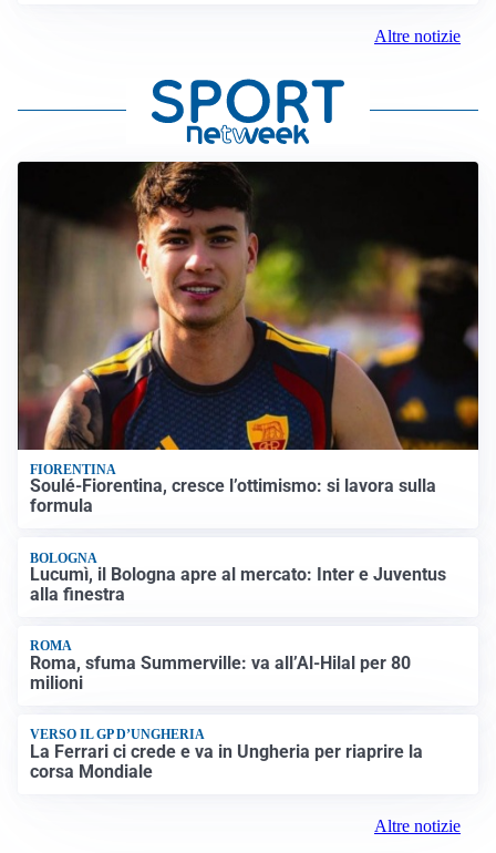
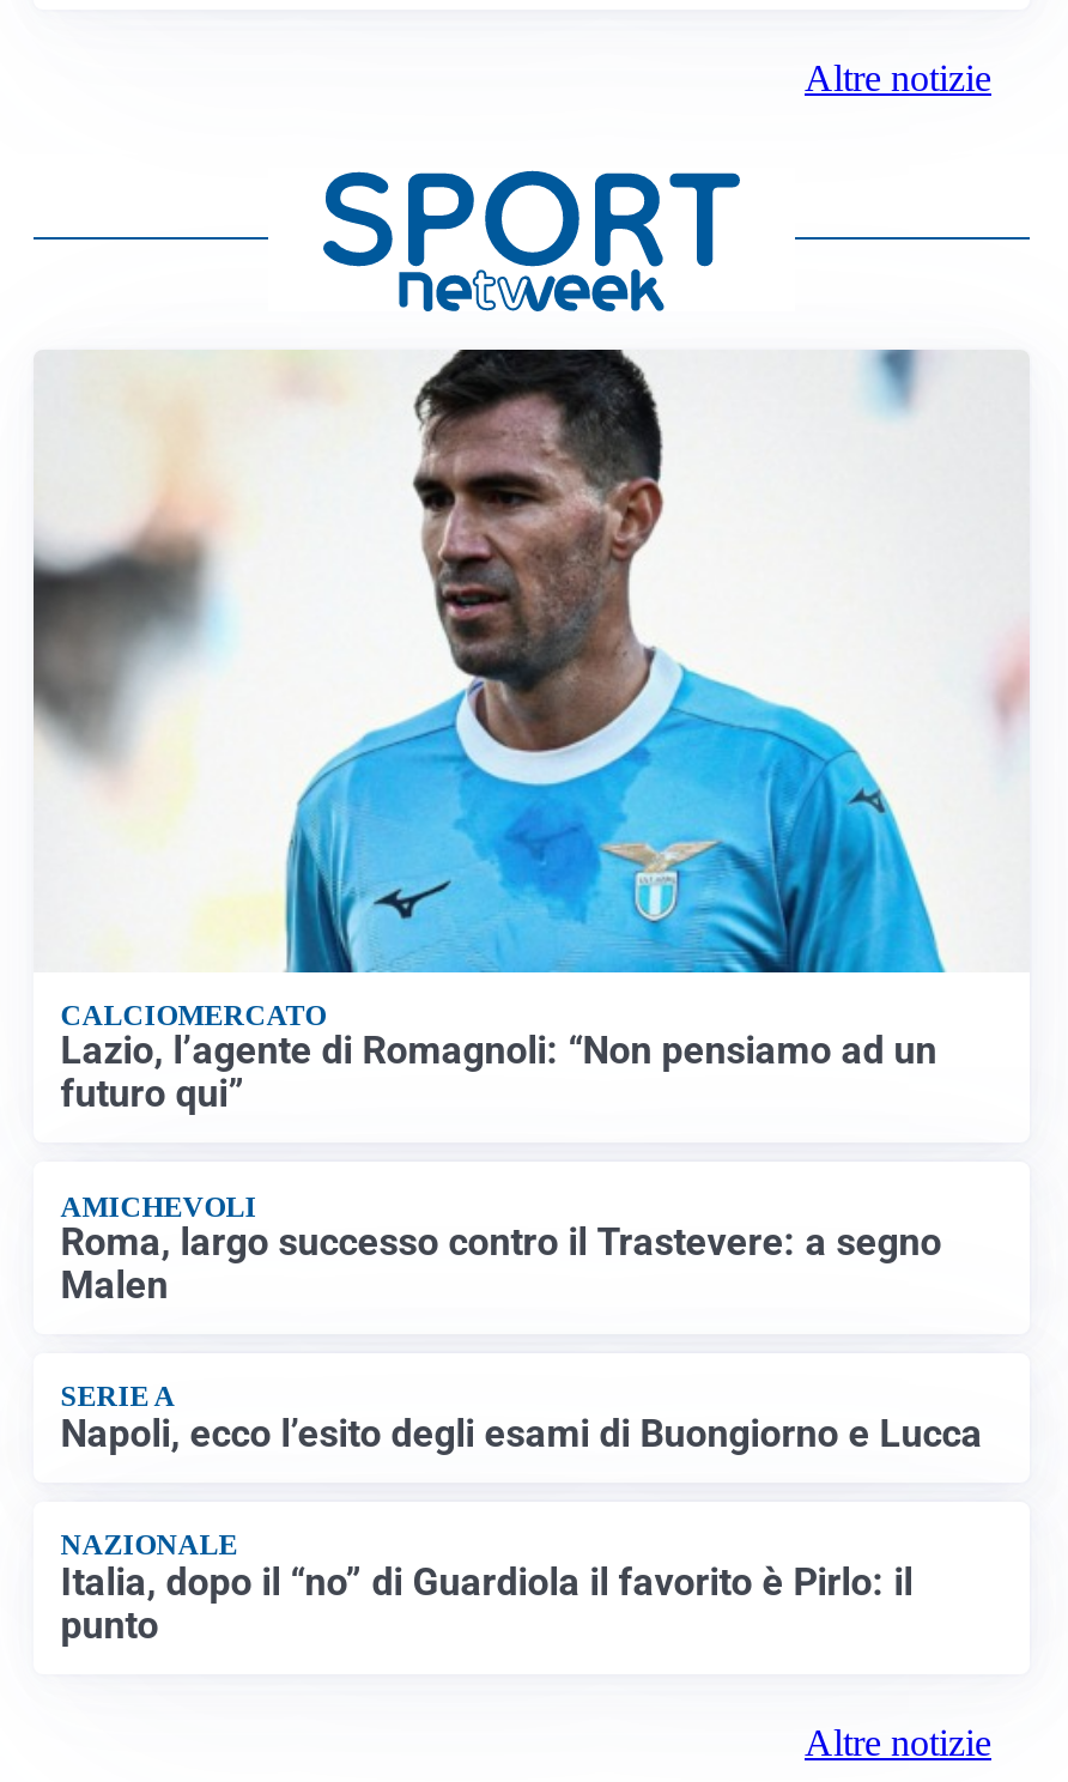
[17,161,479,517] [image] | FIORENTINA | Soulé-Fiorentina, cresce l’ottimismo: si lavora sulla | formula -> [31,347,1030,1117] [image] | CALCIOMERCATO | Lazio, l’agente di Romagnoli: “Non pensiamo ad un | futuro qui”
[30,550,446,605] BOLOGNA | Lucumì, il Bologna apre al mercato: Inter e Juventus | alla finestra -> [60,1190,942,1308] AMICHEVOLI | Roma, largo successo contro il Trastevere: a segno | Malen
[30,639,411,693] ROMA | Roma, sfuma Summerville: va all’Al-Hilal per 80 | milioni -> [60,1381,982,1456] SERIE A | Napoli, ecco l’esito degli esami di Buongiorno e Lucca
[30,727,423,782] VERSO IL GP D’UNGHERIA | La Ferrari ci crede e va in Ungheria per riaprire la | corsa Mondiale -> [60,1529,913,1647] NAZIONALE | Italia, dopo il “no” di Guardiola il favorito è Pirlo: il | punto

